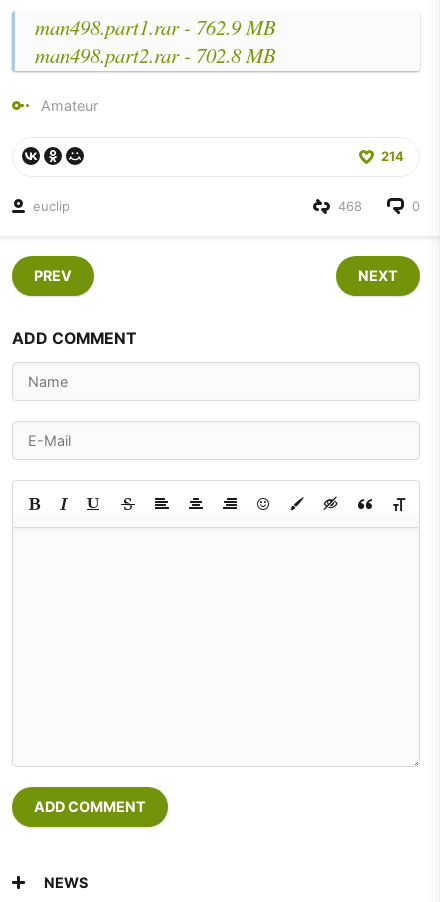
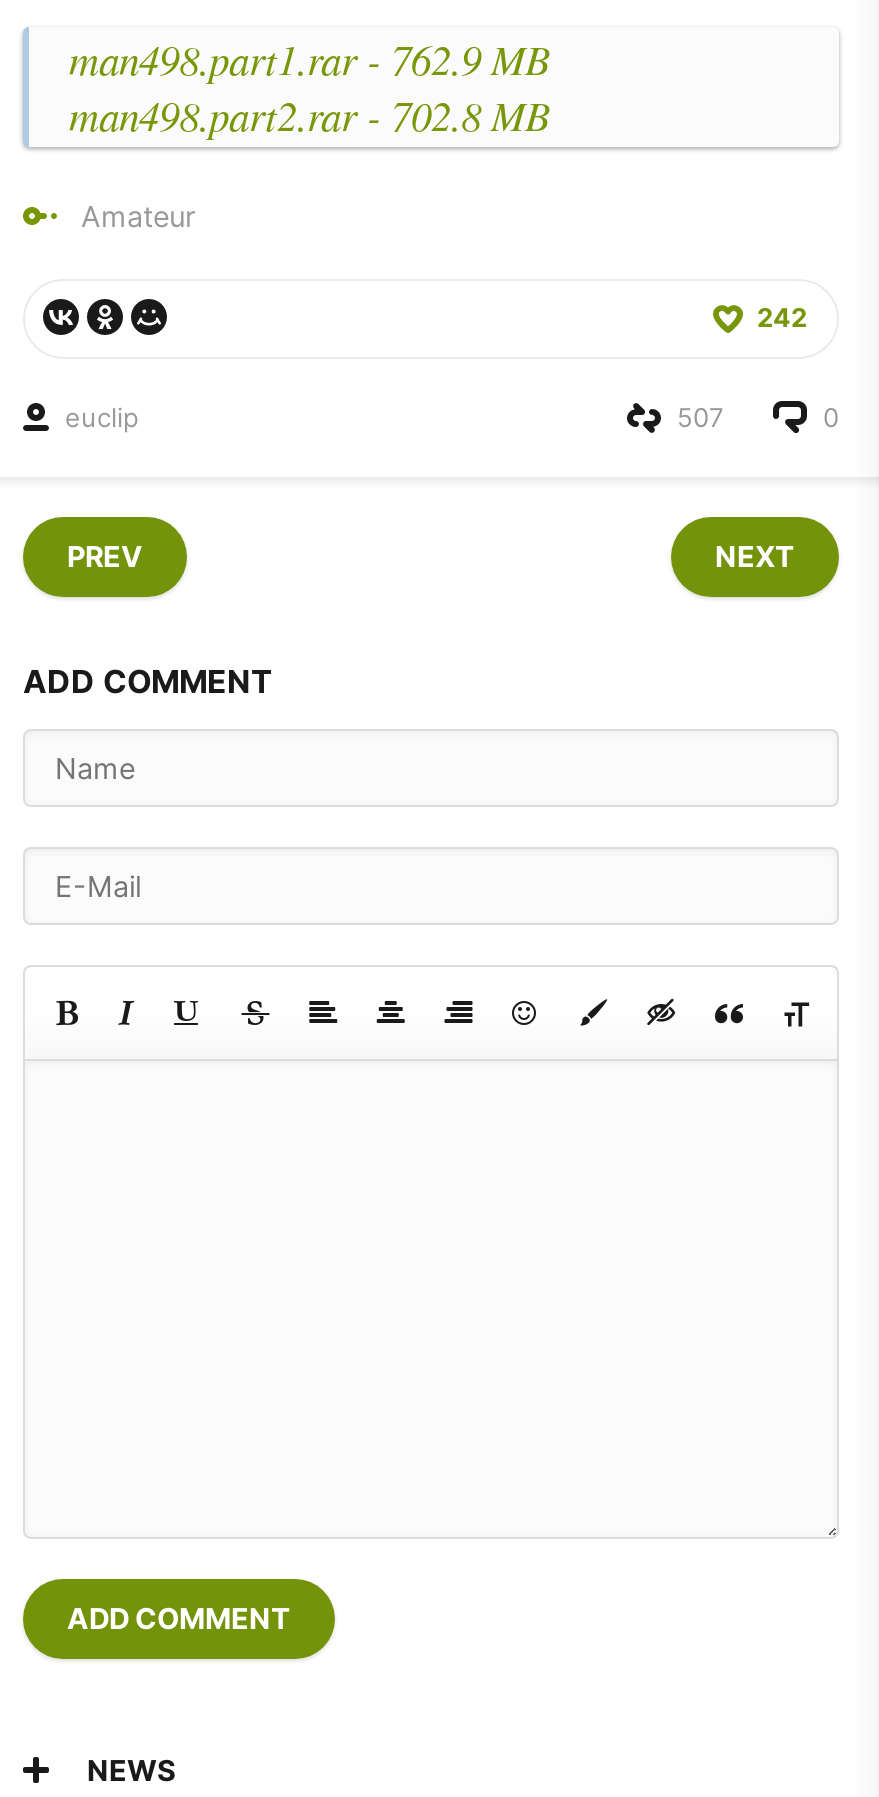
[381,148,404,164] 214 -> [757,302,807,334] 242
[338,198,362,214] 468 -> [677,402,723,434] 507

